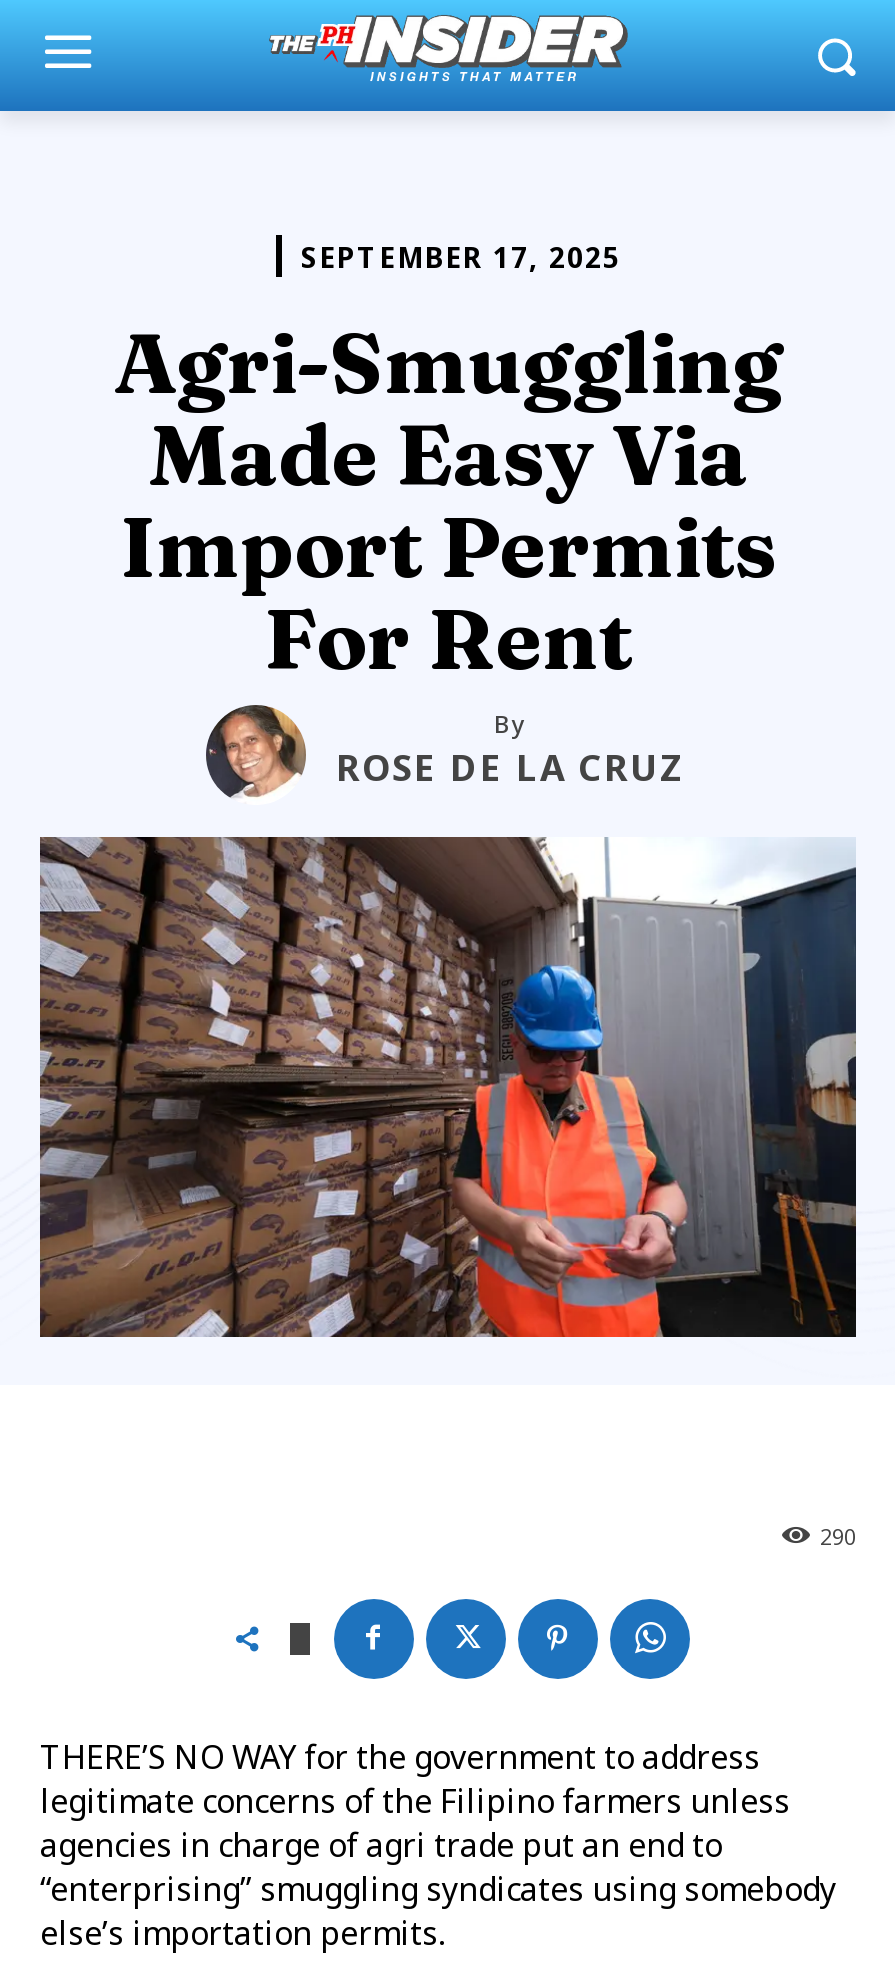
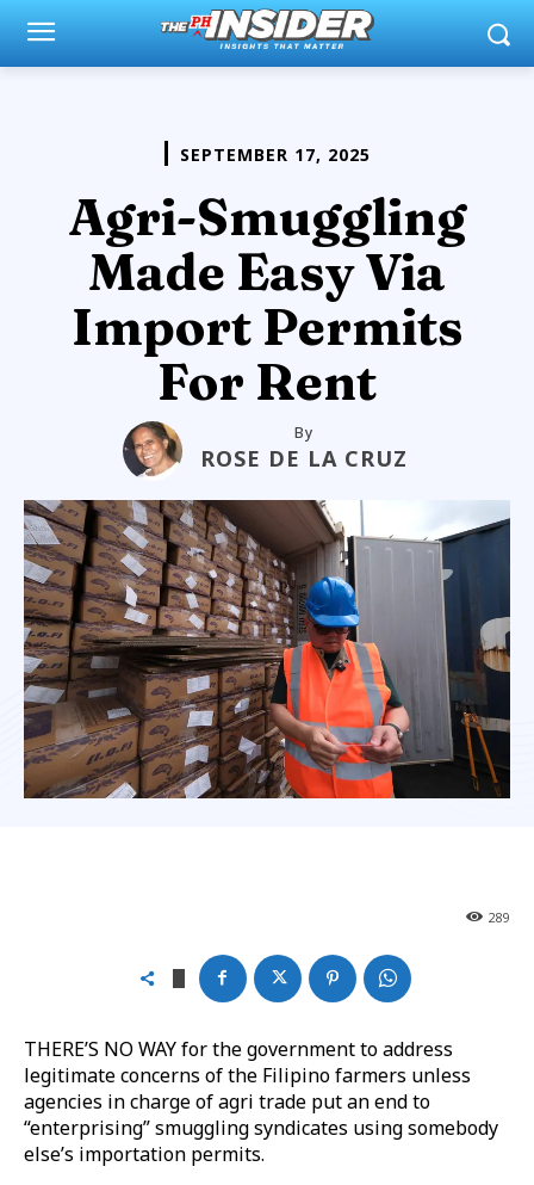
[820,1520,856,1550] 290 -> [489,908,510,926] 289

